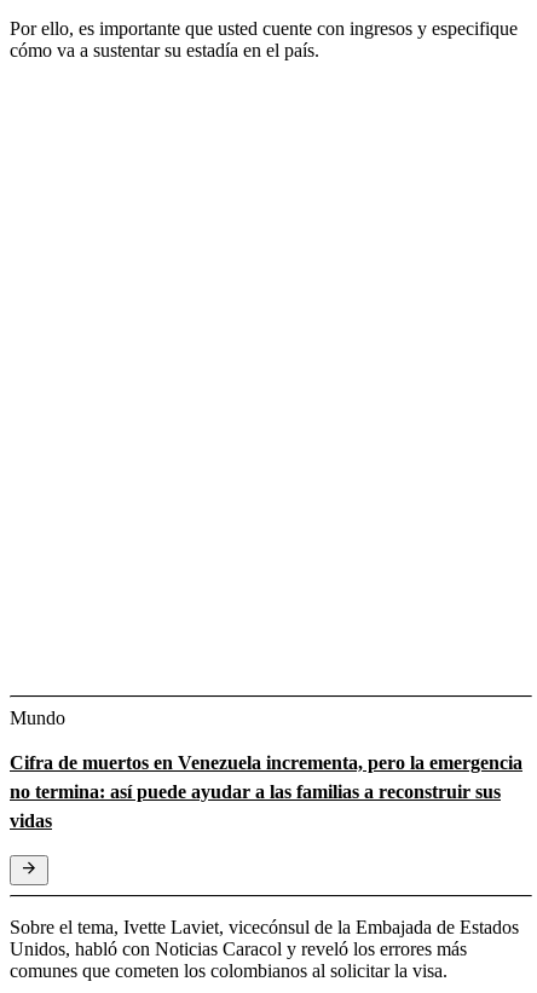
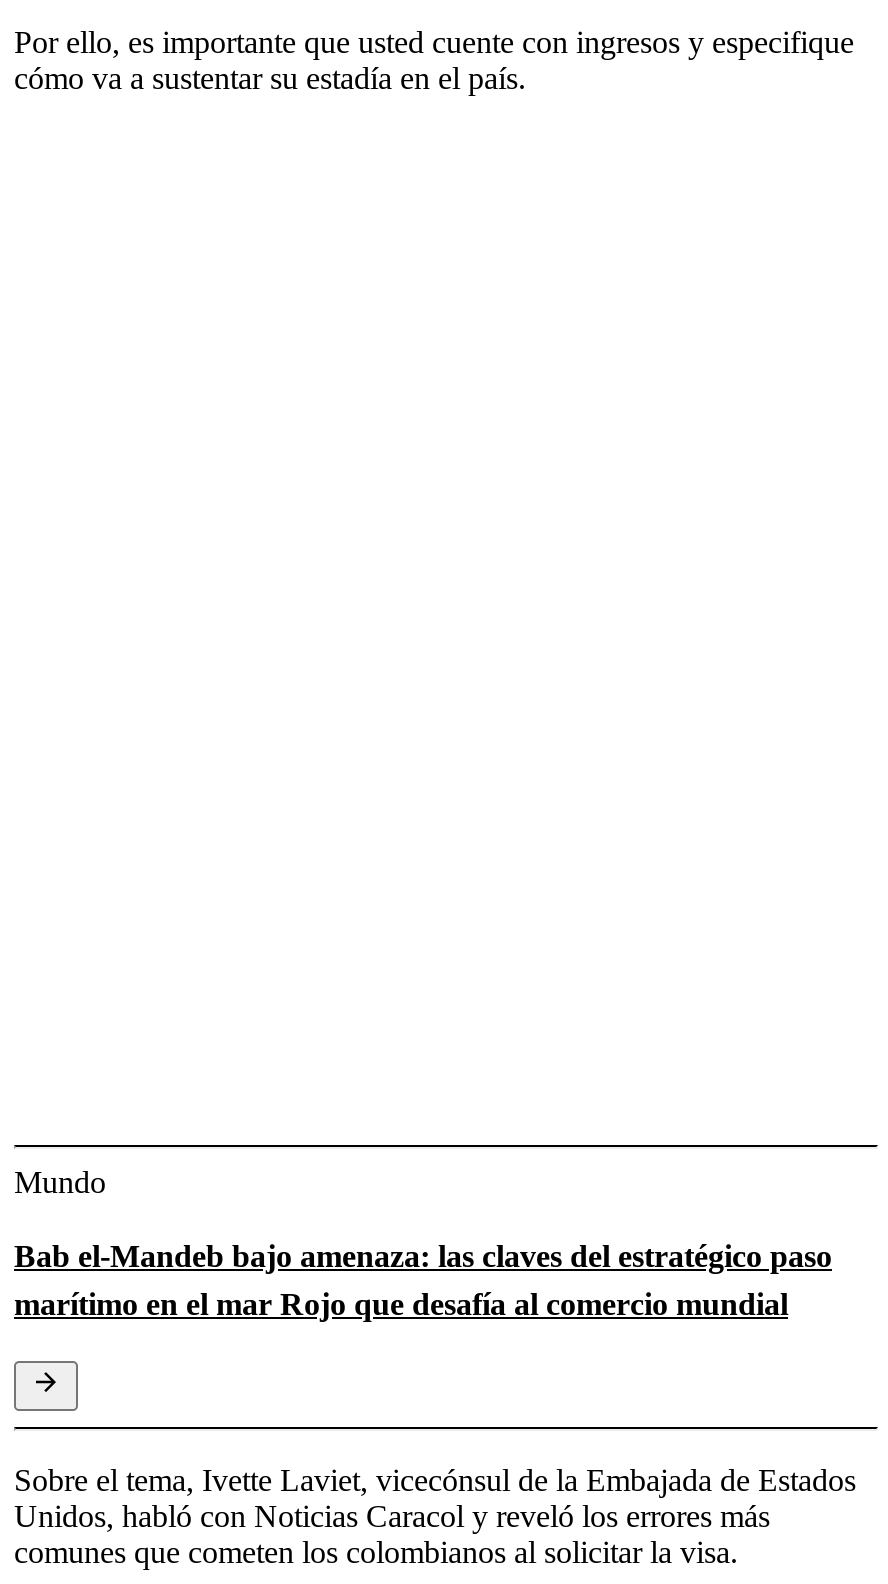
[10,752,522,830] Cifra de muertos en Venezuela incrementa, pero la emergencia | no termina: así puede ayudar a las familias a reconstruir sus | vidas -> [14,1238,832,1320] Bab el-Mandeb bajo amenaza: las claves del estratégico paso | marítimo en el mar Rojo que desafía al comercio mundial

